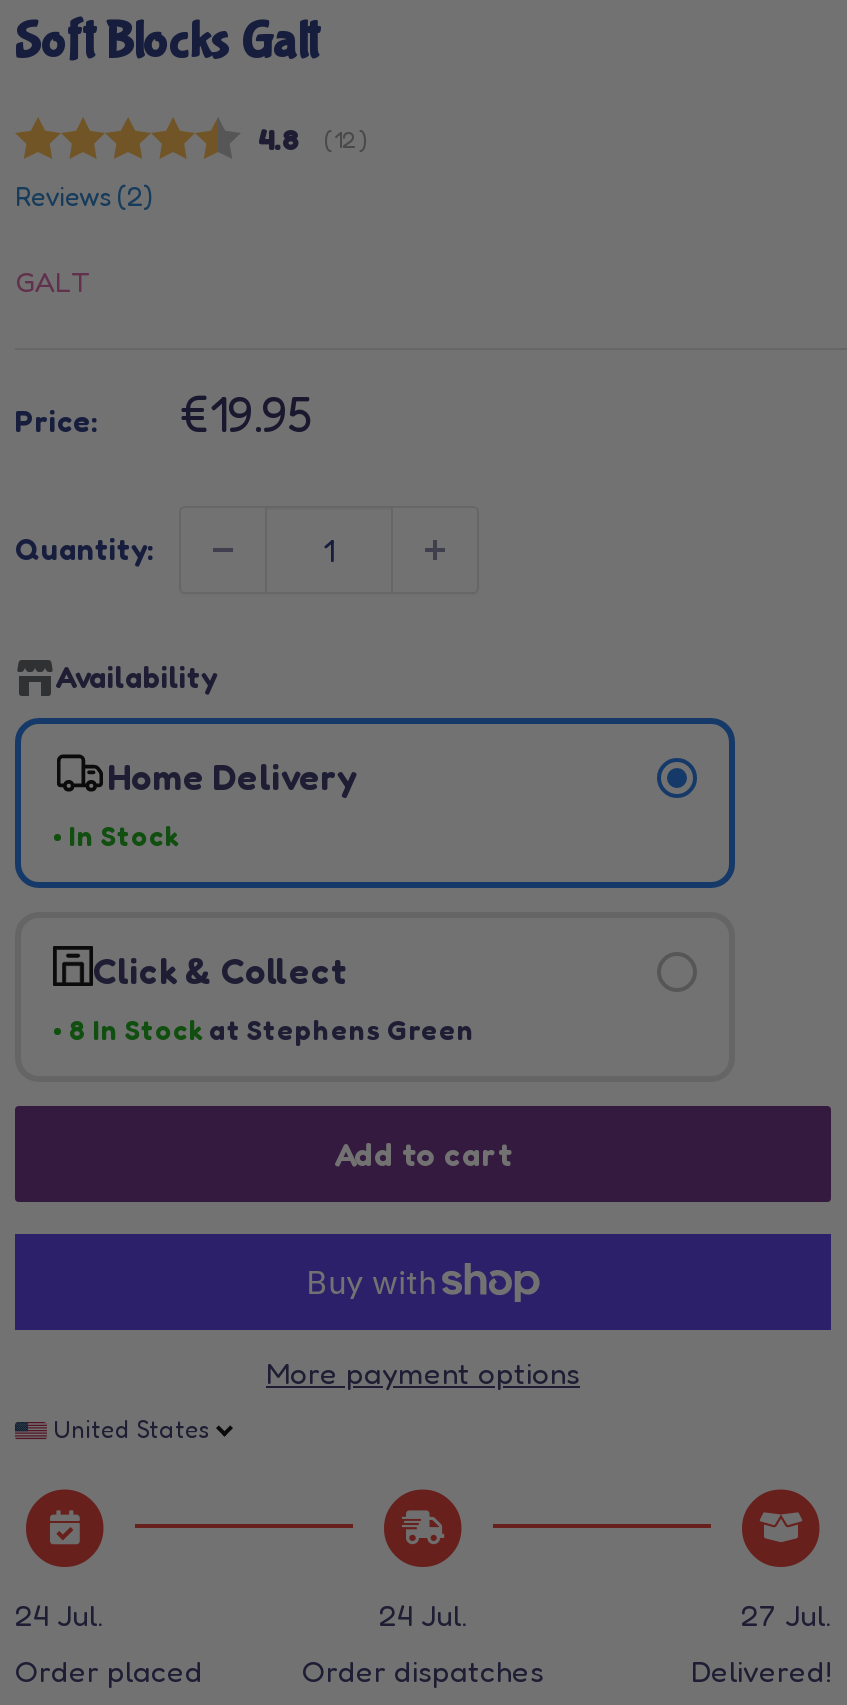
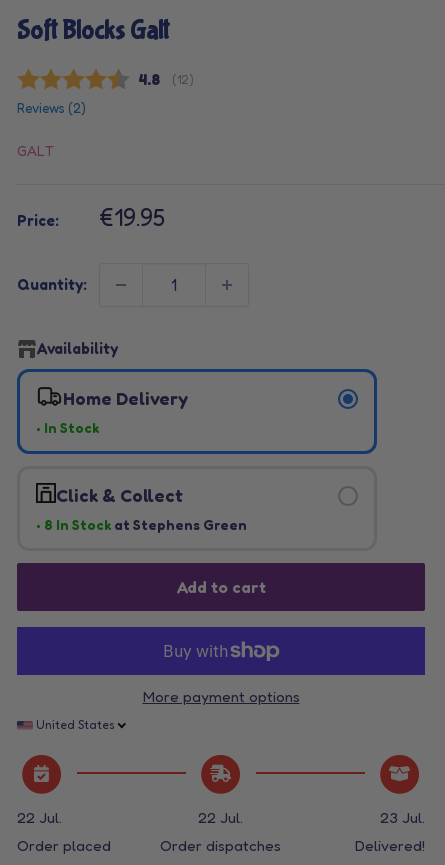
[15,1595,103,1633] 24 Jul. -> [17,807,62,826] 22 Jul.
[379,1595,467,1633] 24 Jul. -> [198,807,243,826] 22 Jul.
[741,1595,831,1633] 27 Jul. -> [380,807,425,826] 23 Jul.

